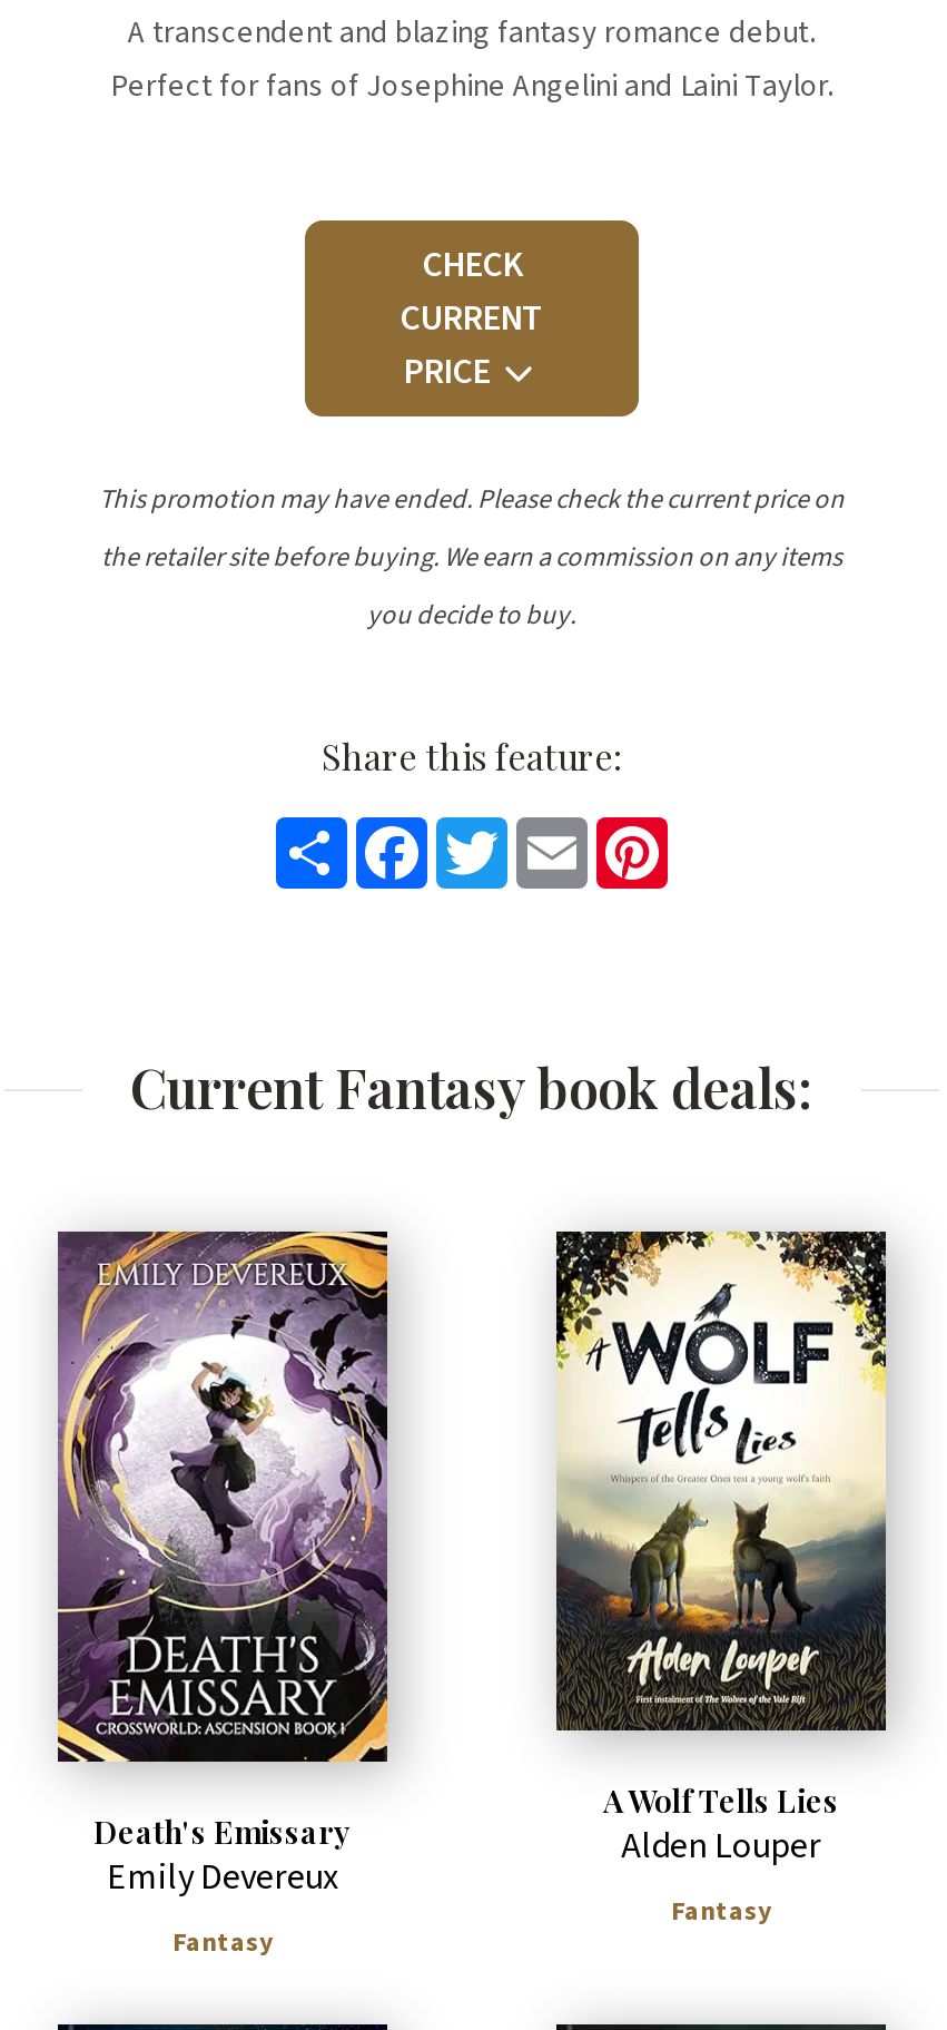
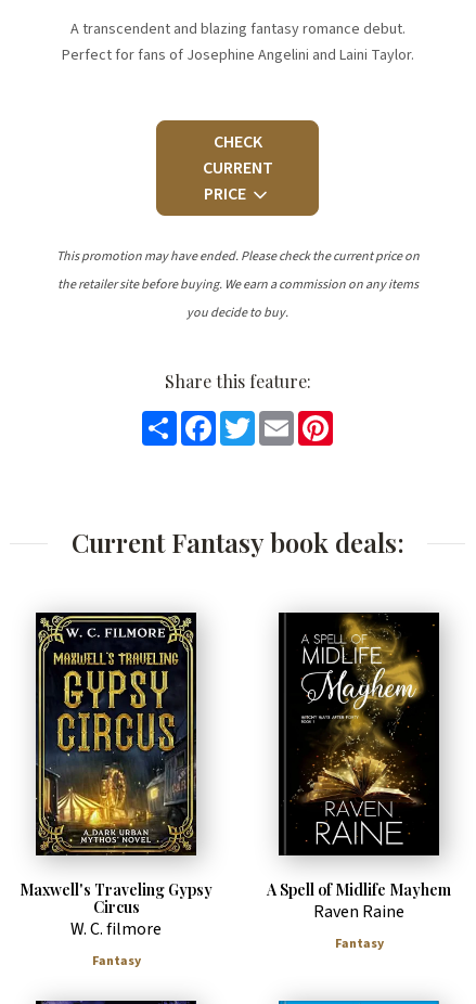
[56,1229,389,1901] [image] | Death's Emissary | Emily Devereux -> [20,612,213,941] [image] | Maxwell's Traveling Gypsy | Circus | W. C. filmore
[554,1229,888,1871] [image] | A Wolf Tells Lies | Alden Louper -> [267,612,451,923] [image] | A Spell of Midlife Mayhem | Raven Raine

